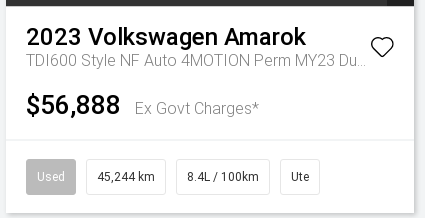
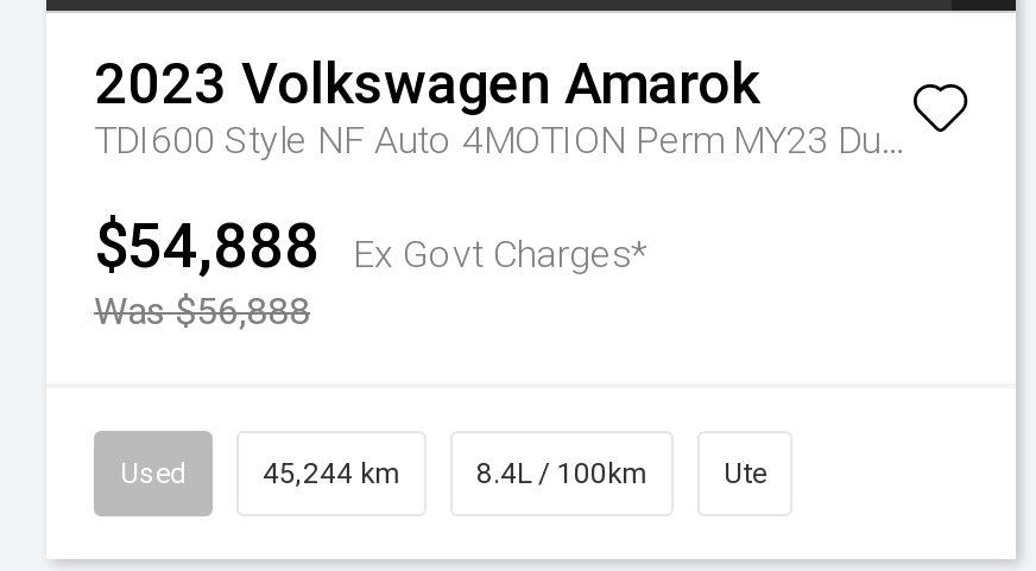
[26,90,259,120] $56,888 Ex Govt Charges* -> [94,210,647,281] $54,888 Ex Govt Charges*
none -> [94,288,310,334] Was $56,888

